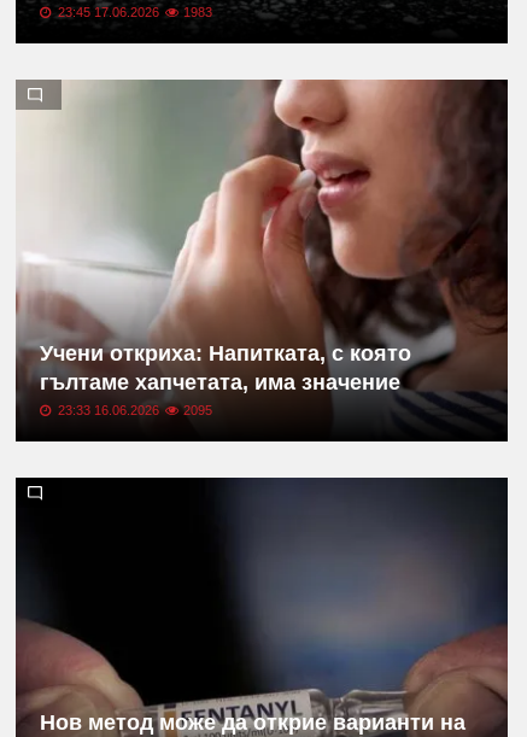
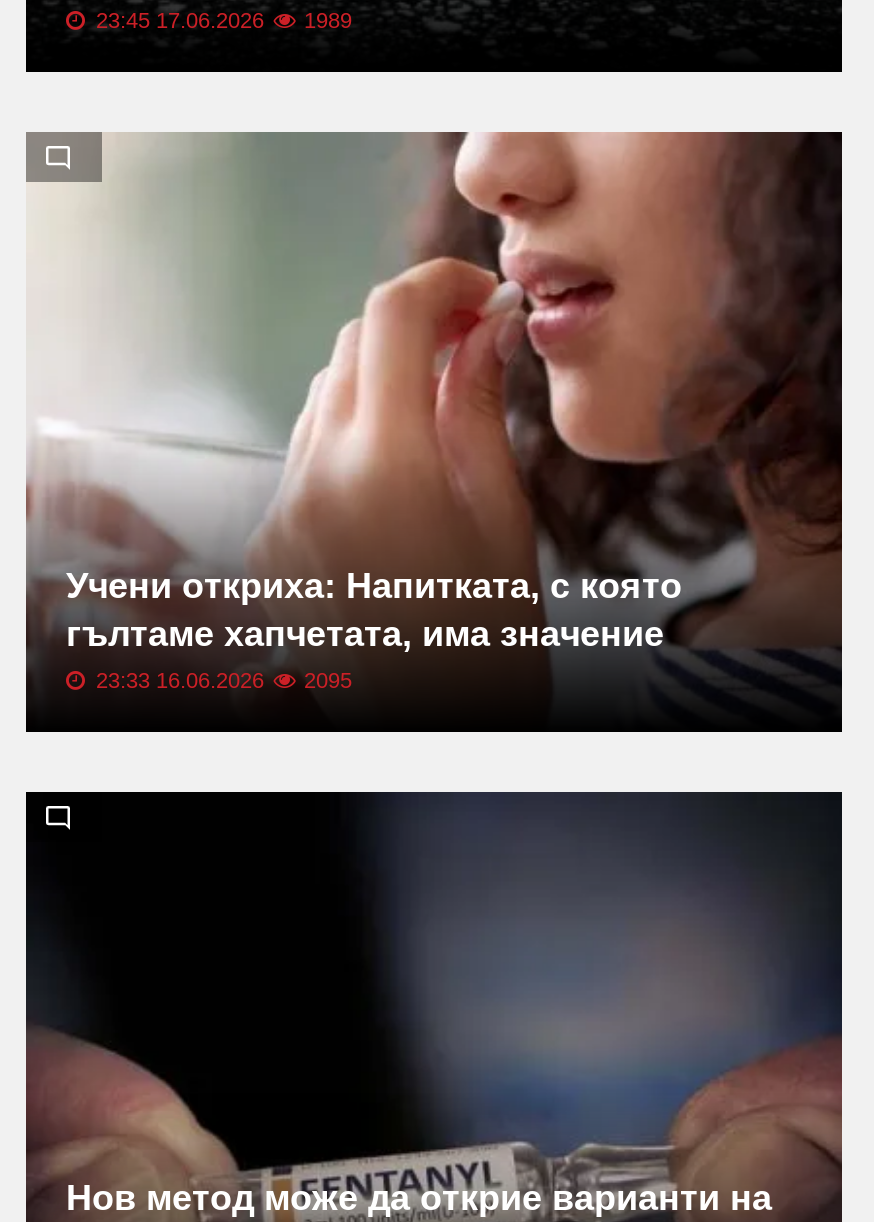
[54,5,212,19] 23:45 17.06.2026 1983 -> [90,8,352,32] 23:45 17.06.2026 1989

